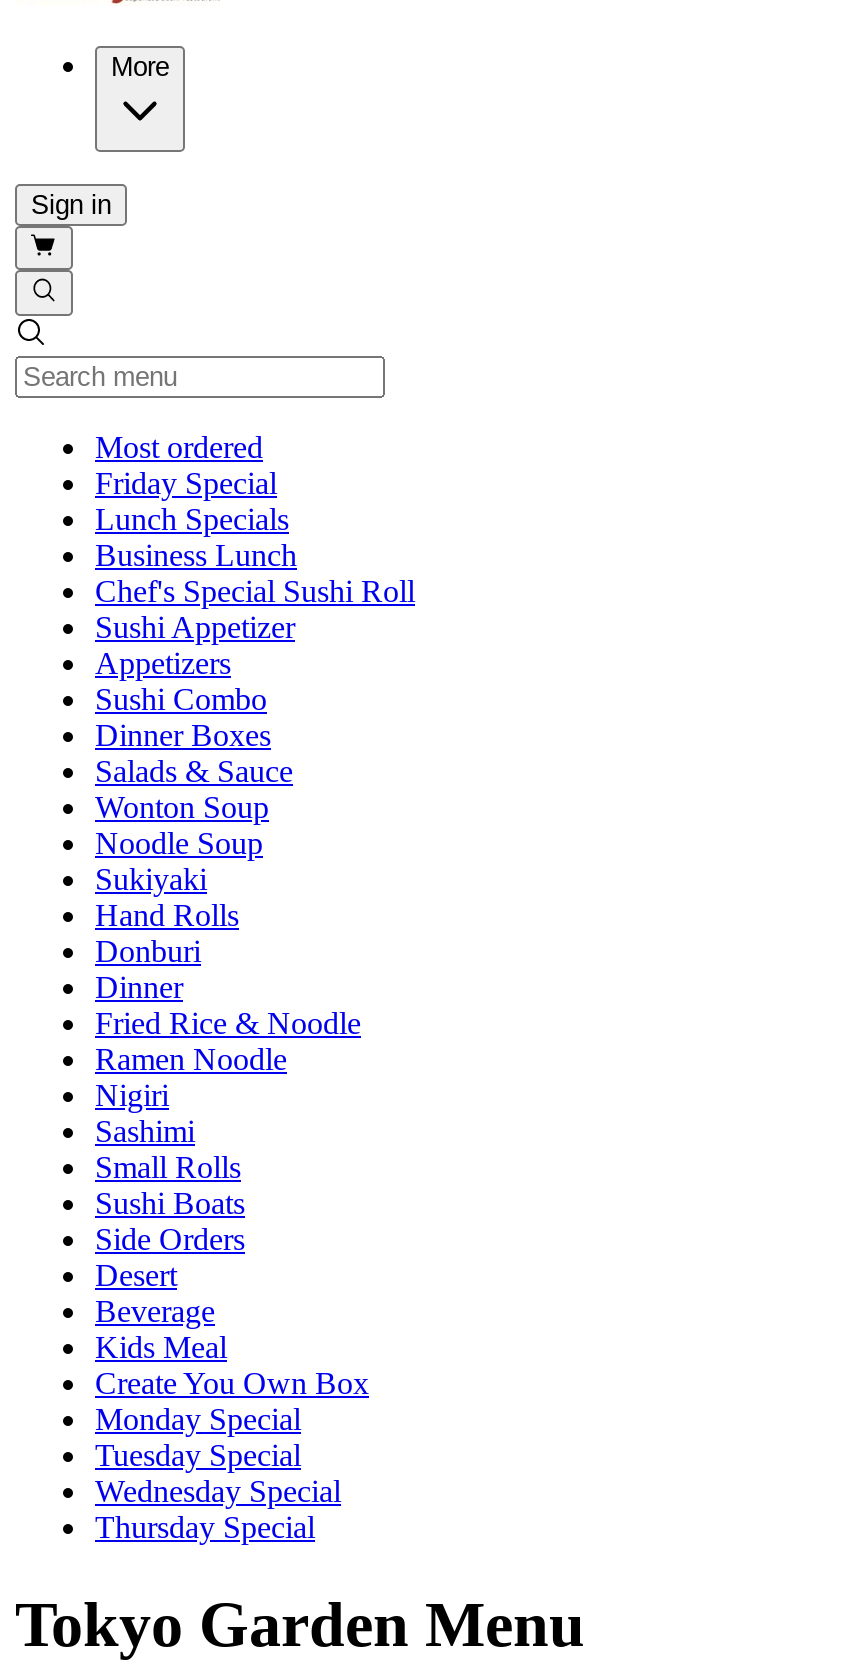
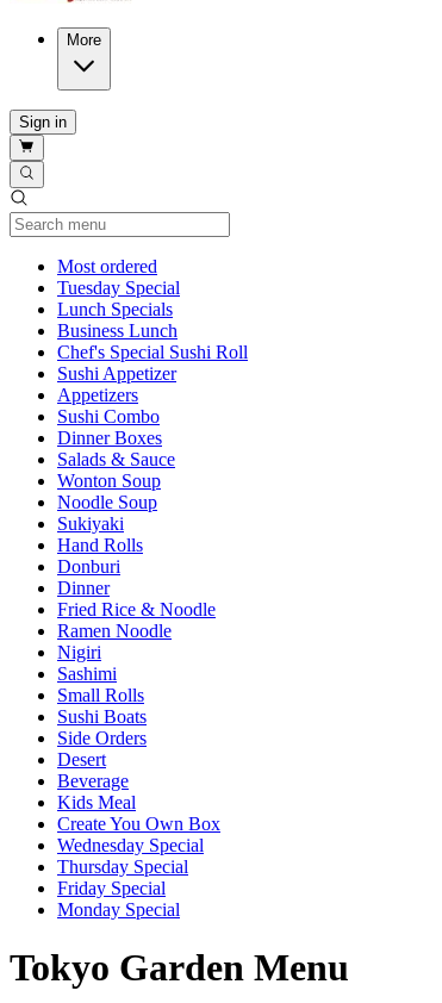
moved [95,465,277,499] -> [57,878,166,898]: Friday Special
moved [95,1401,301,1435] -> [57,899,180,919]: Monday Special
moved [95,1437,301,1471] -> [57,277,180,297]: Tuesday Special
moved [95,1473,341,1543] -> [57,835,204,876]: Wednesday Special | Thursday Special

